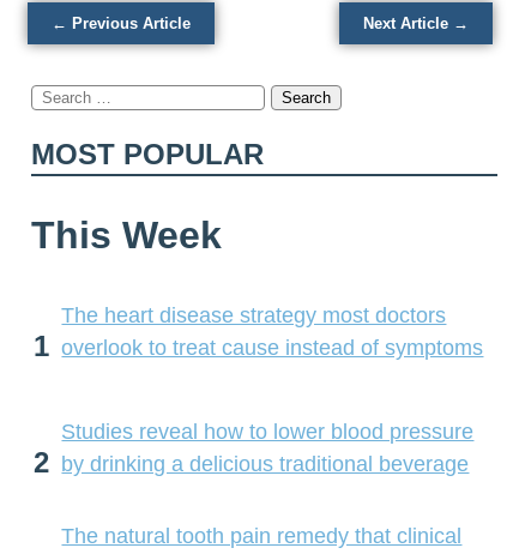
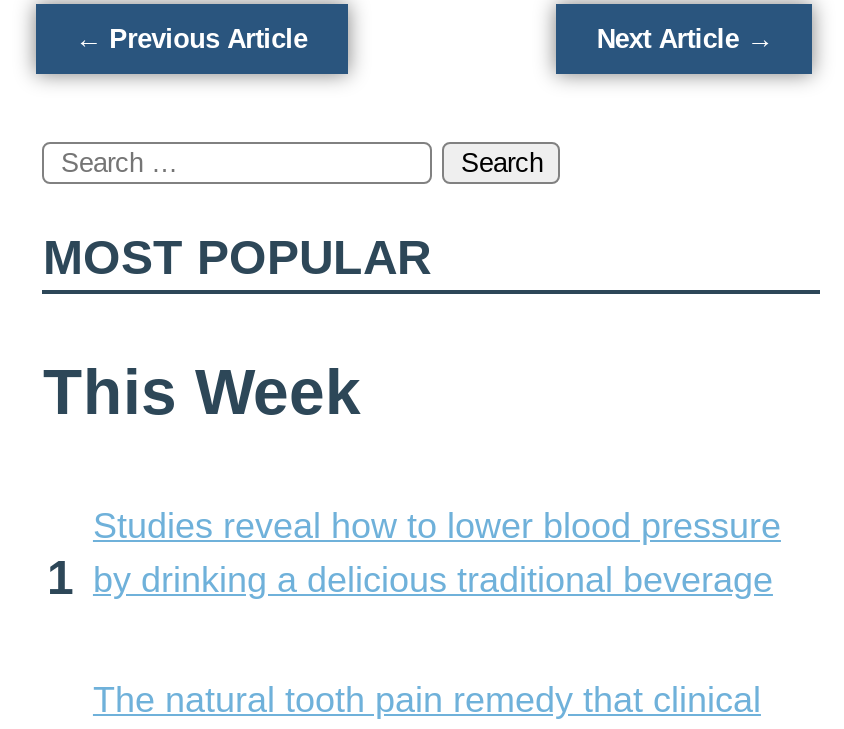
[62,303,484,360] The heart disease strategy most doctors | overlook to treat cause instead of symptoms -> none
[34,446,50,478] 2 -> none

